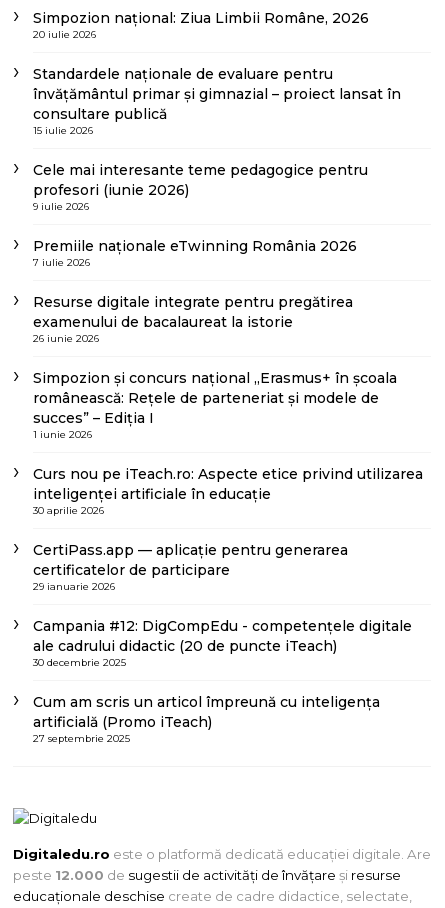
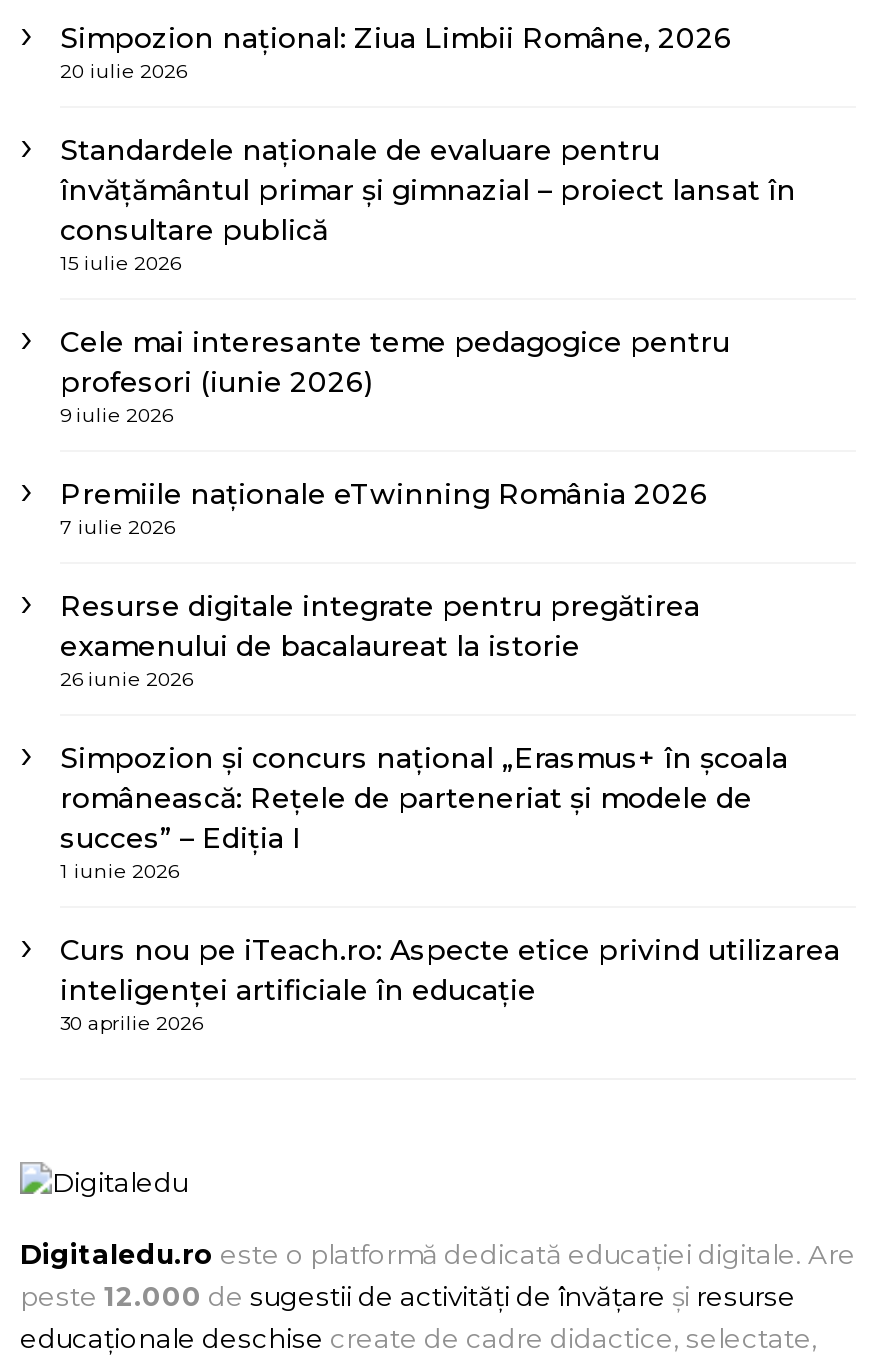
[33,541,412,744] CertiPass.app — aplicație pentru generarea | certificatelor de participare | 29 ianuarie 2026 | Campania #12: DigCompEdu - competențele digitale | ale cadrului didactic (20 de puncte iTeach) | 30 decembrie 2025 | Cum am scris un articol împreună cu inteligența | artificială (Promo iTeach) | 27 septembrie 2025 -> none

